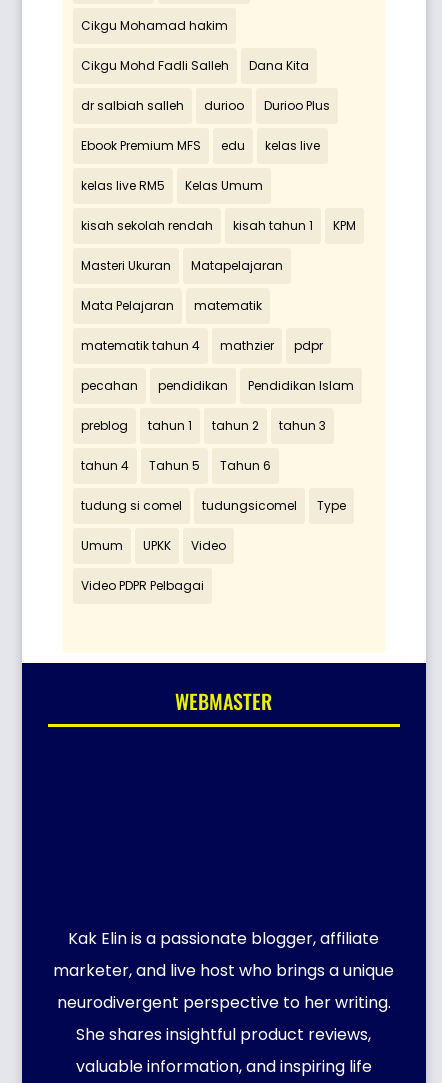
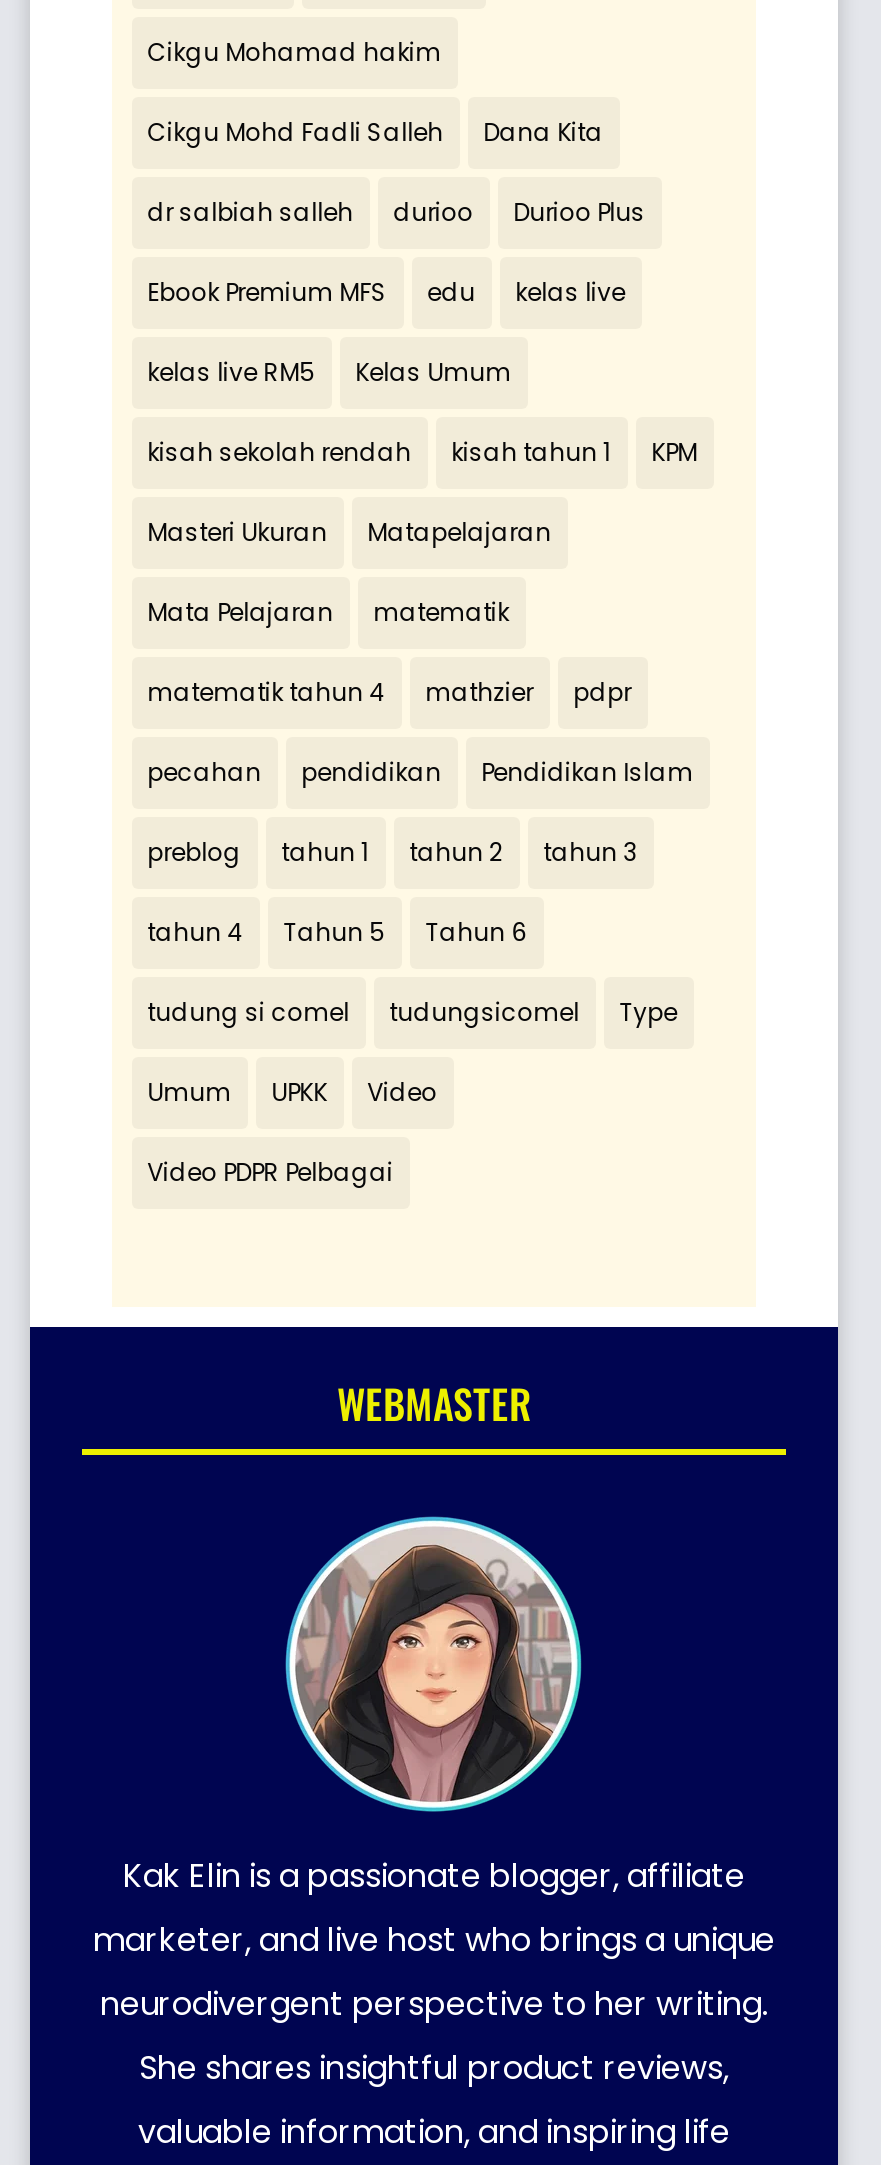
none -> [284,1515,584,1813] [image]

